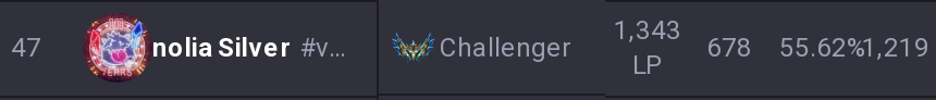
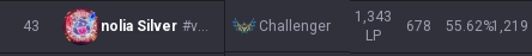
[11,33,41,63] 47 -> [23,18,40,35] 43

